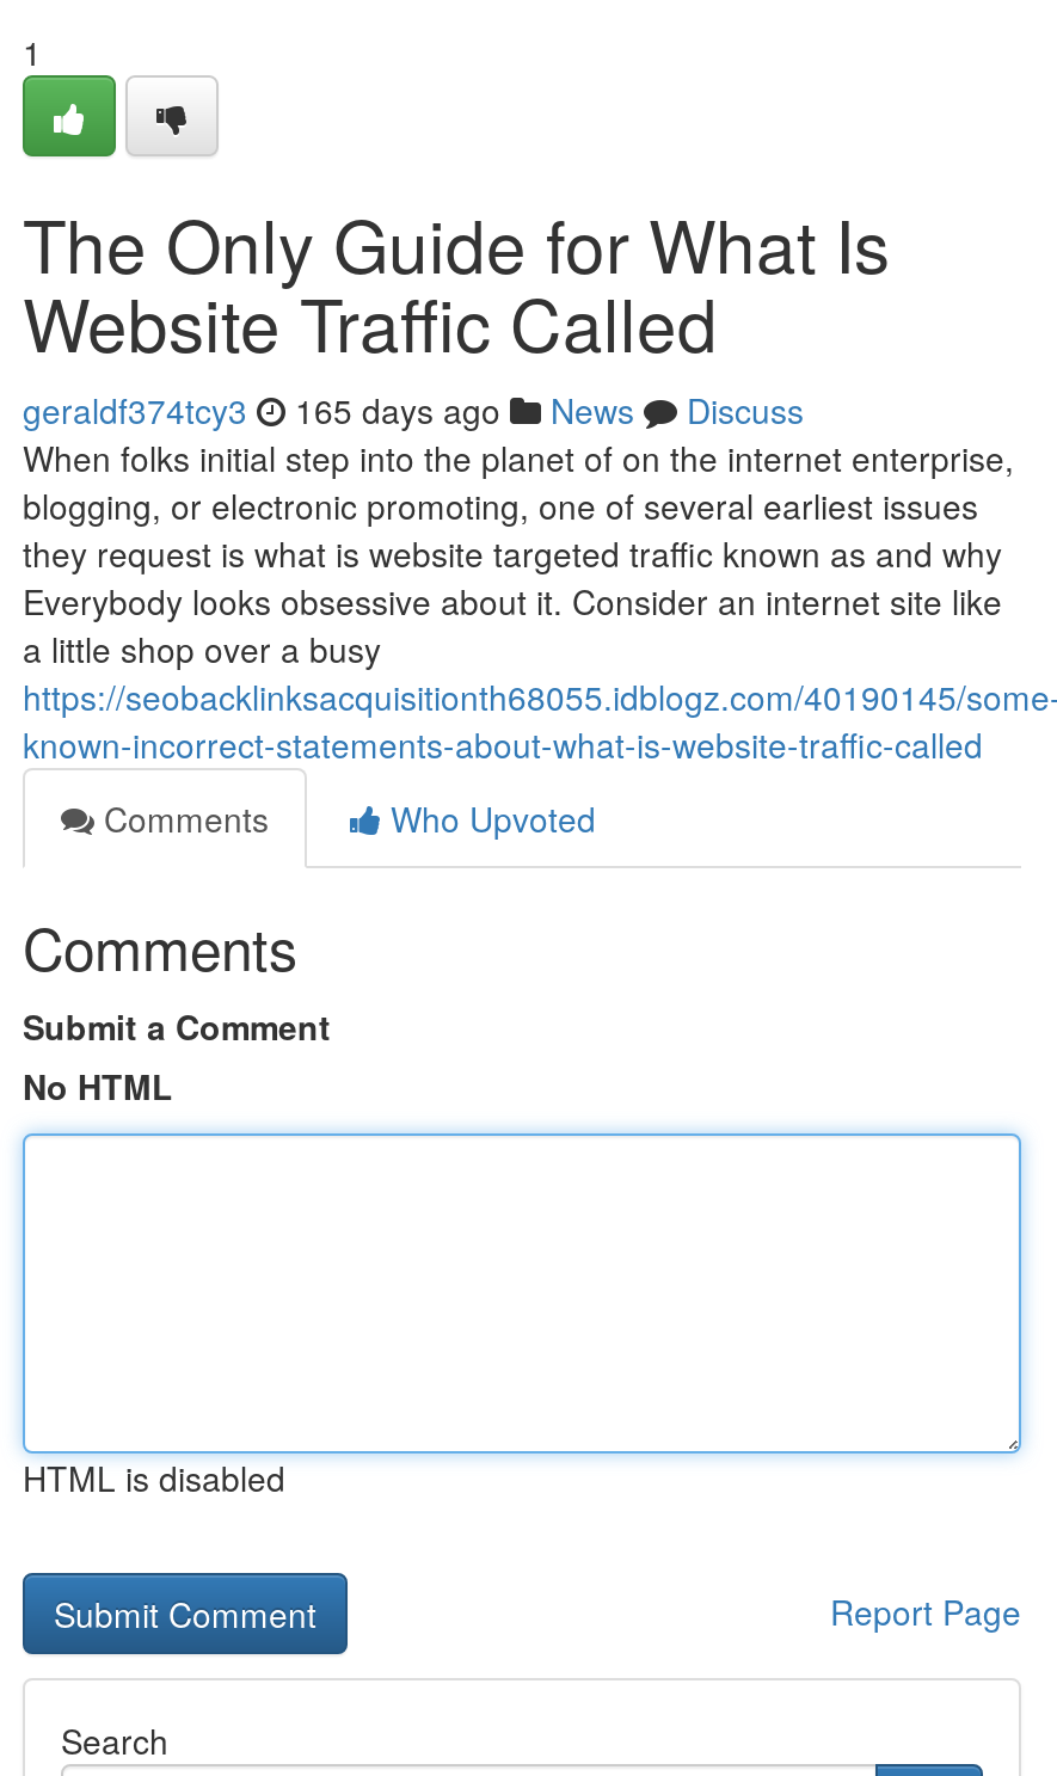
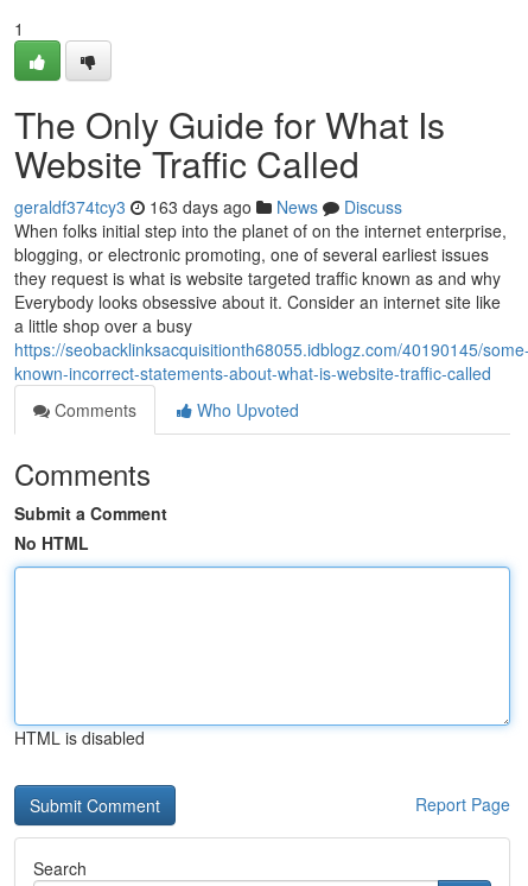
[23,386,804,434] geraldf374tcy3 165 days ago News Discuss -> [14,195,402,219] geraldf374tcy3 163 days ago News Discuss

